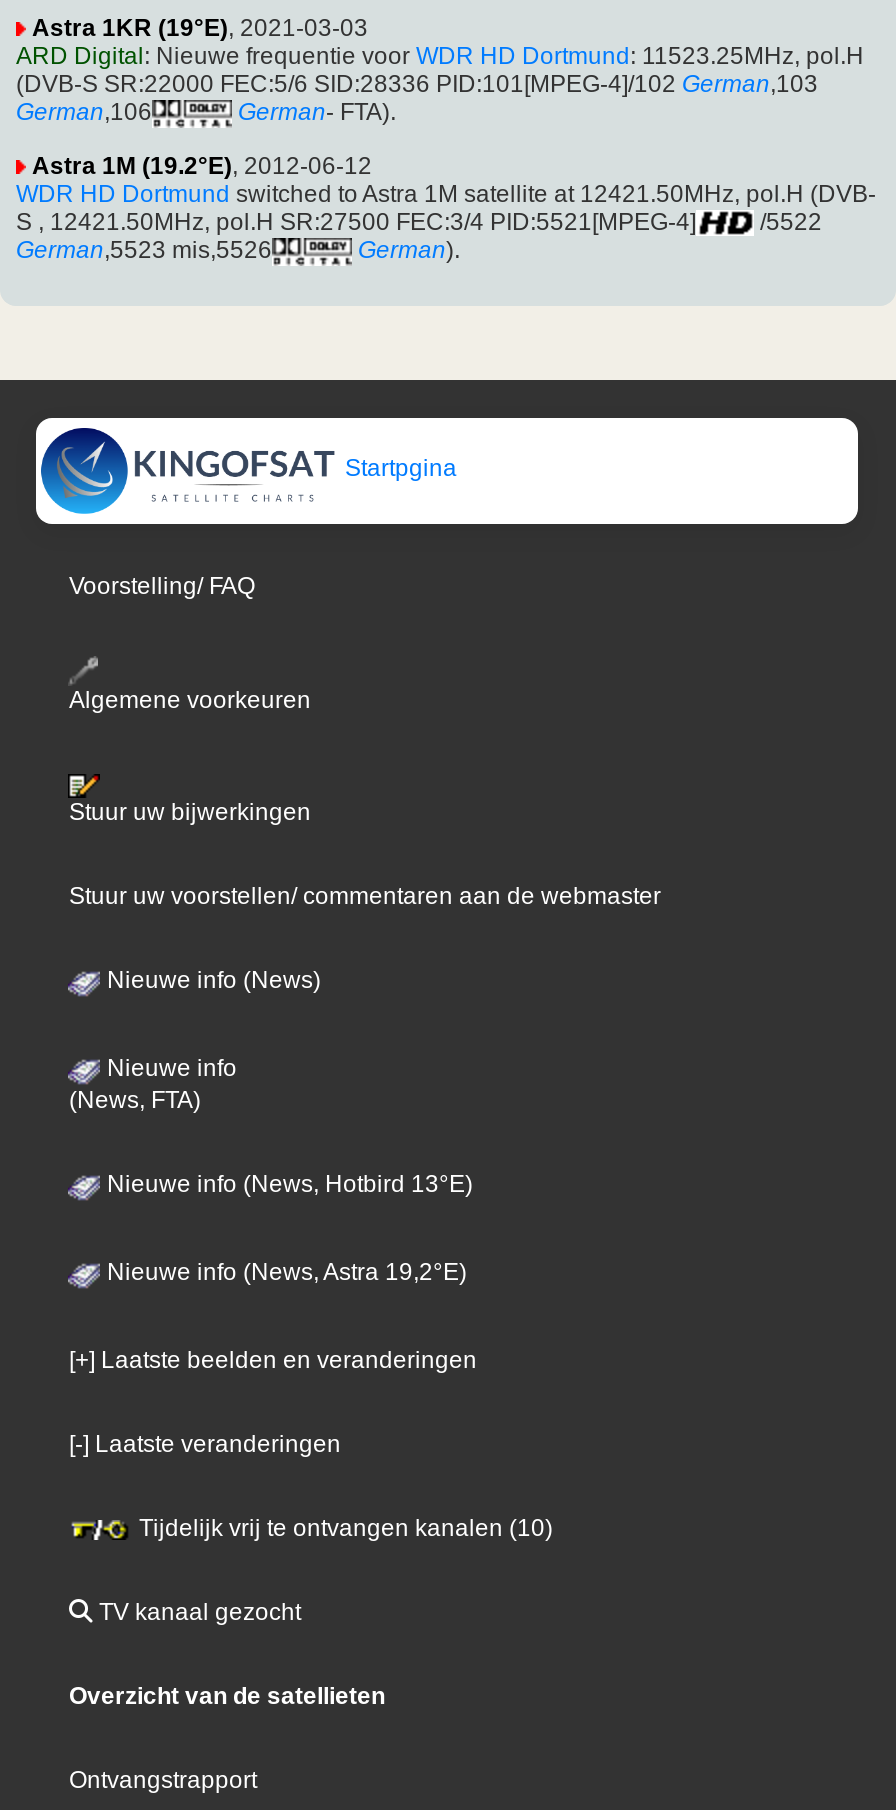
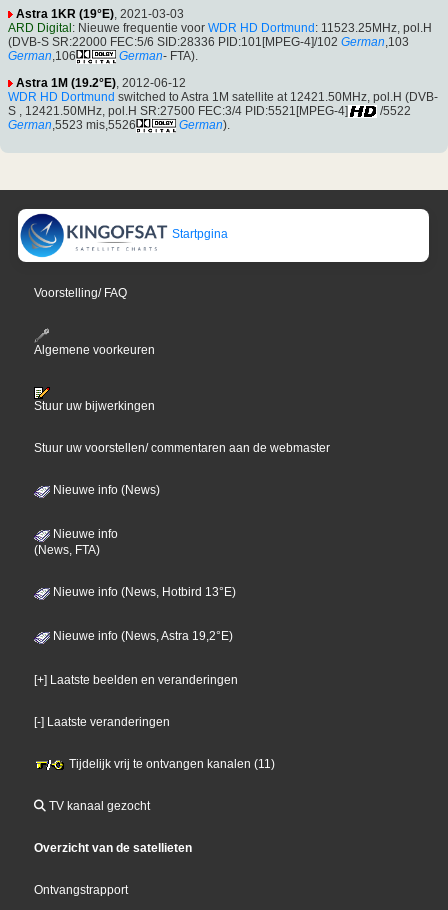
[133,1514,553,1542] Tijdelijk vrij te ontvangen kanalen (10) -> [66,757,275,771] Tijdelijk vrij te ontvangen kanalen (11)

